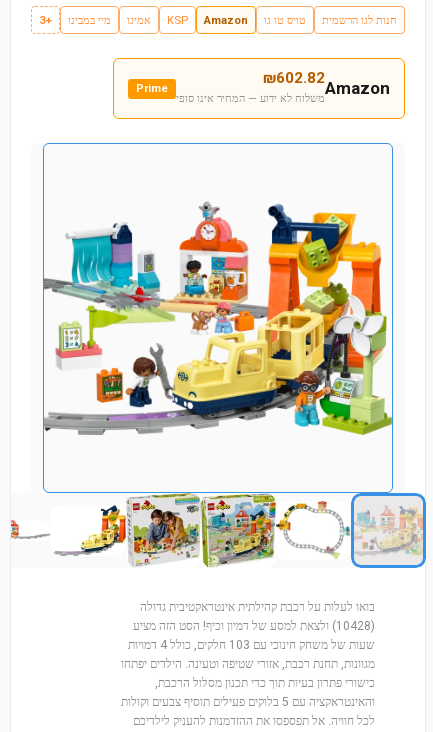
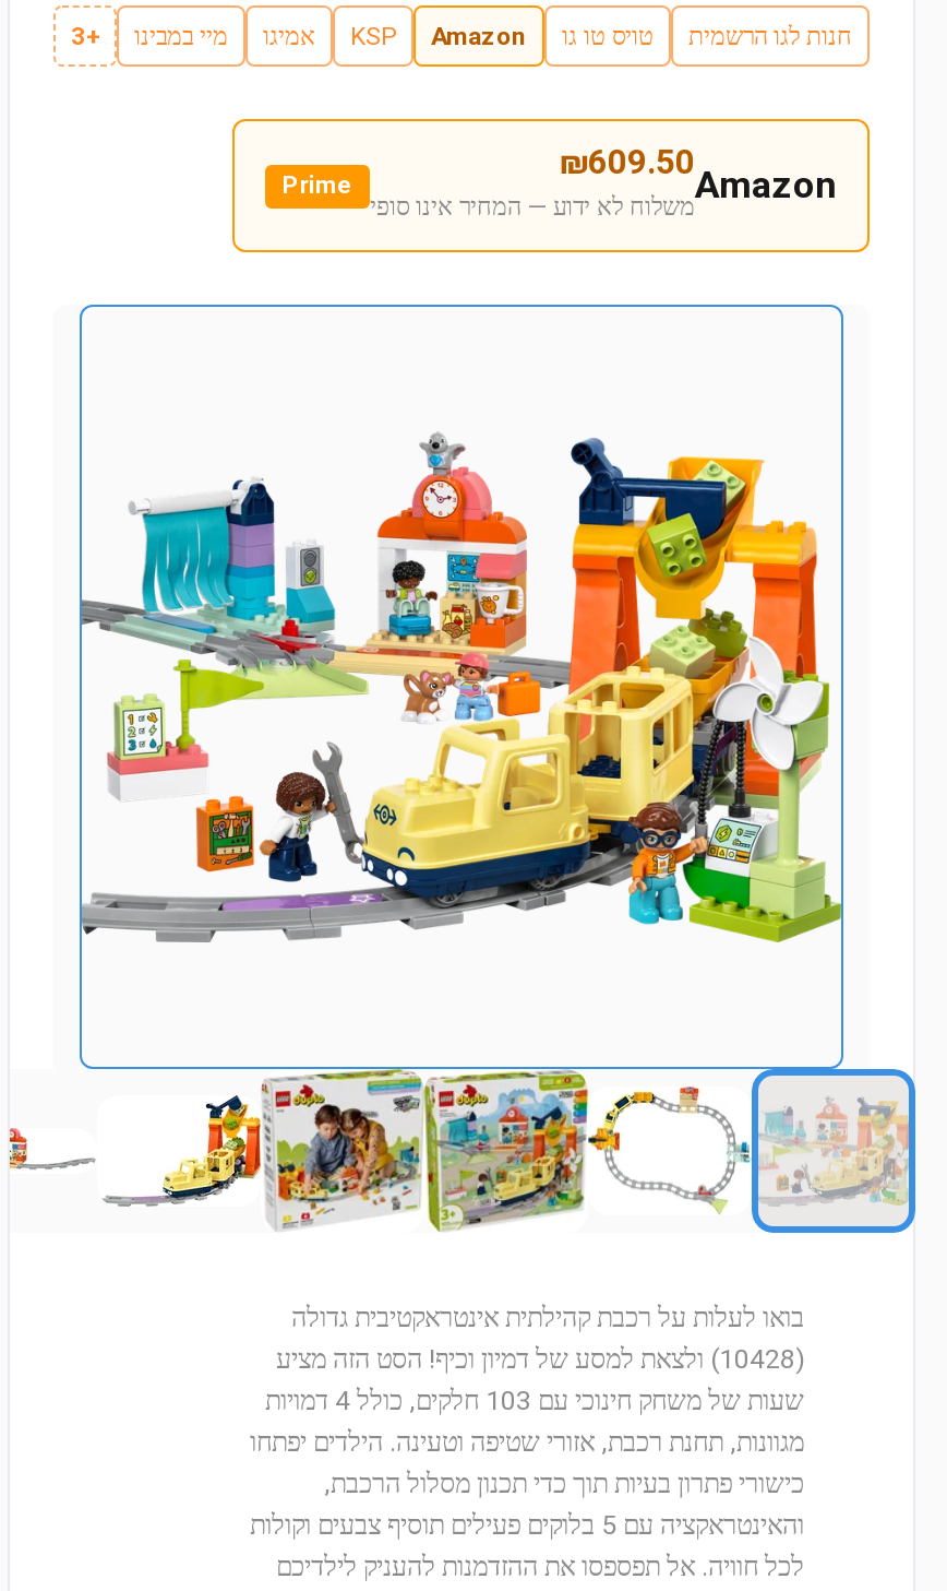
[176,69,390,105] Amazon ₪602.82 משלוח לא ידוע — המחיר אינו סופי -> [370,143,837,222] Amazon ₪609.50 משלוח לא ידוע — המחיר אינו סופי

